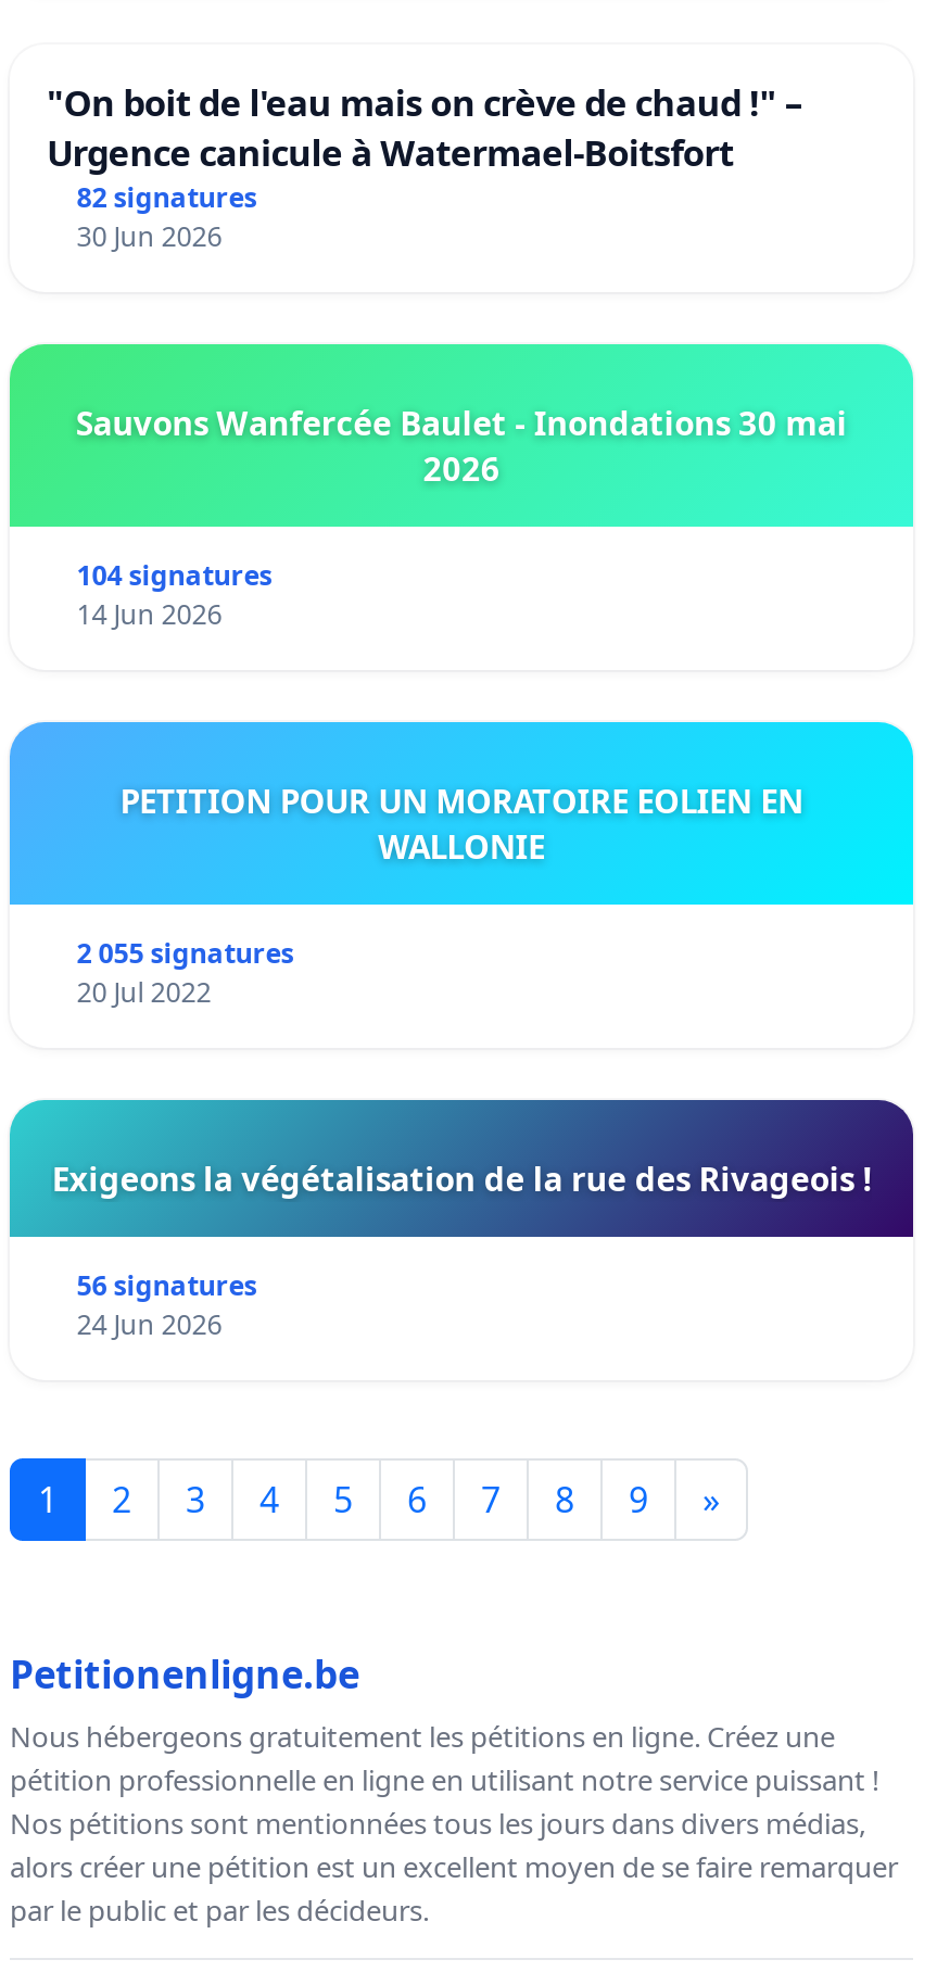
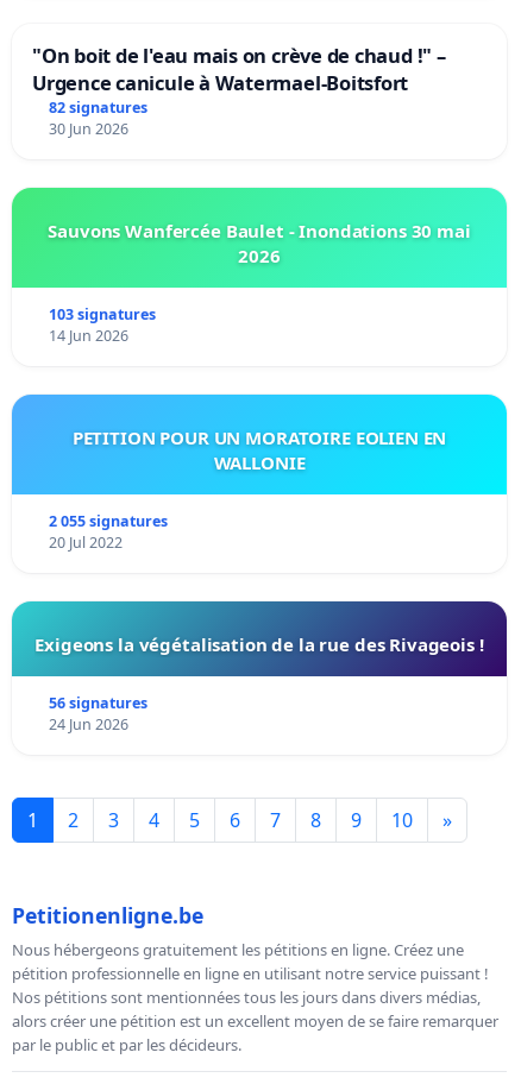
[77,557,272,594] 104 signatures -> [49,304,156,324] 103 signatures
none -> [391,807,413,833] 10

